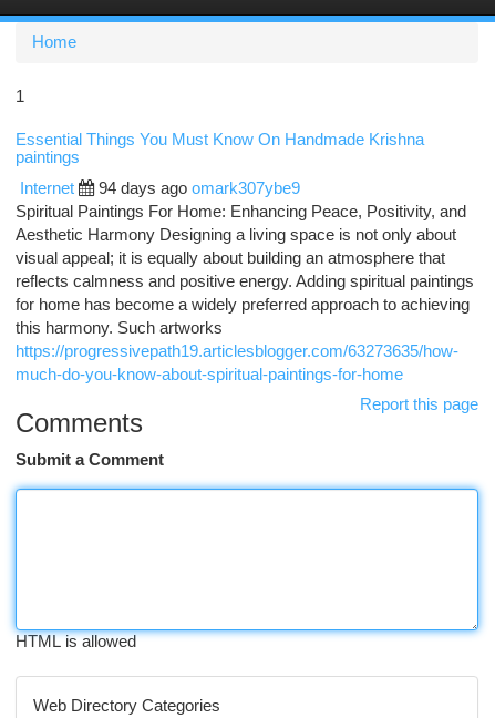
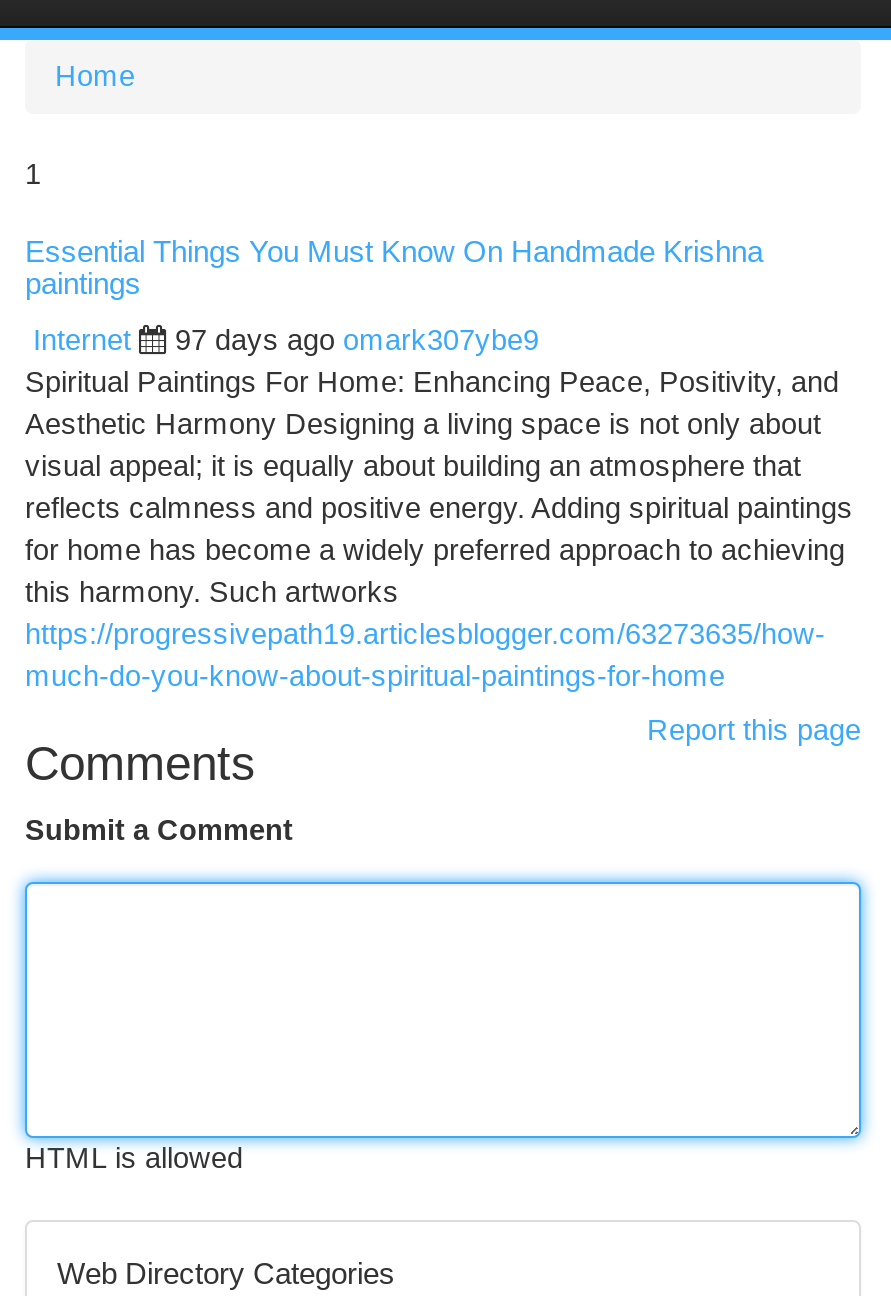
[99,179,300,197] 94 days ago omark307ybe9 -> [175,324,539,356] 97 days ago omark307ybe9

